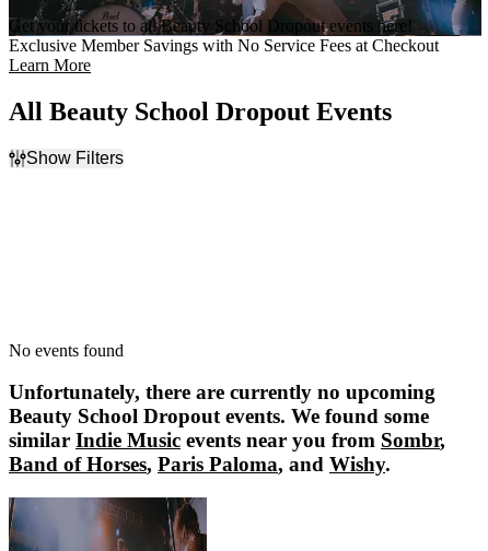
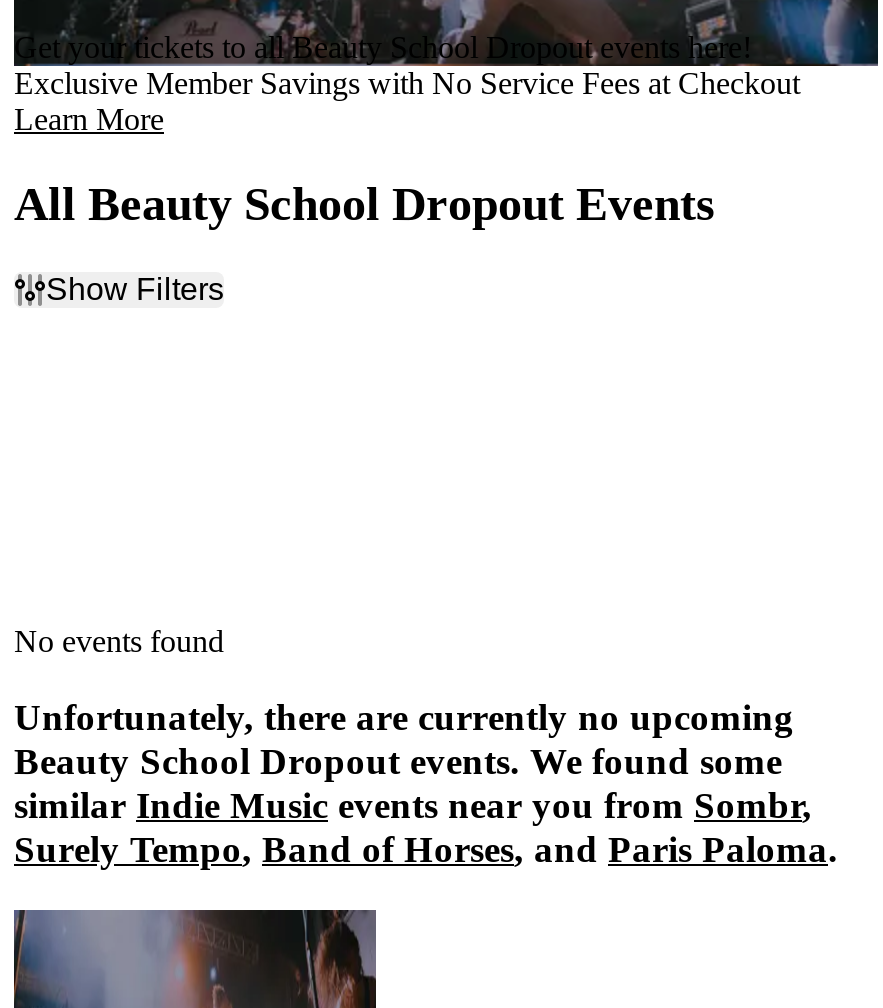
[9,453,391,476] Band of Horses, Paris Paloma, and Wishy. -> [14,829,838,871] Surely Tempo, Band of Horses, and Paris Paloma.

